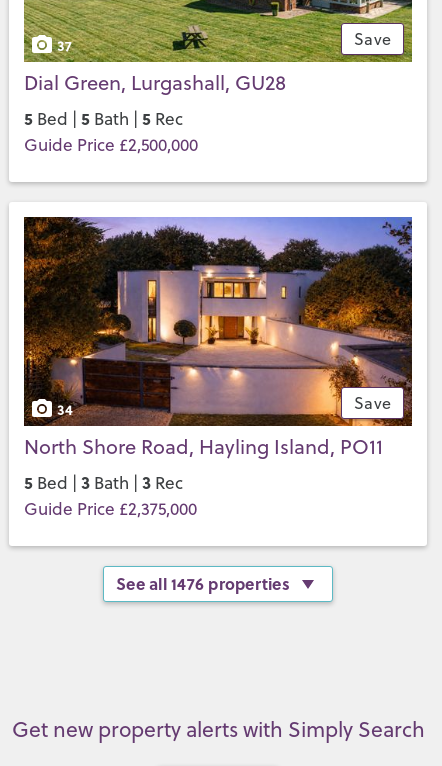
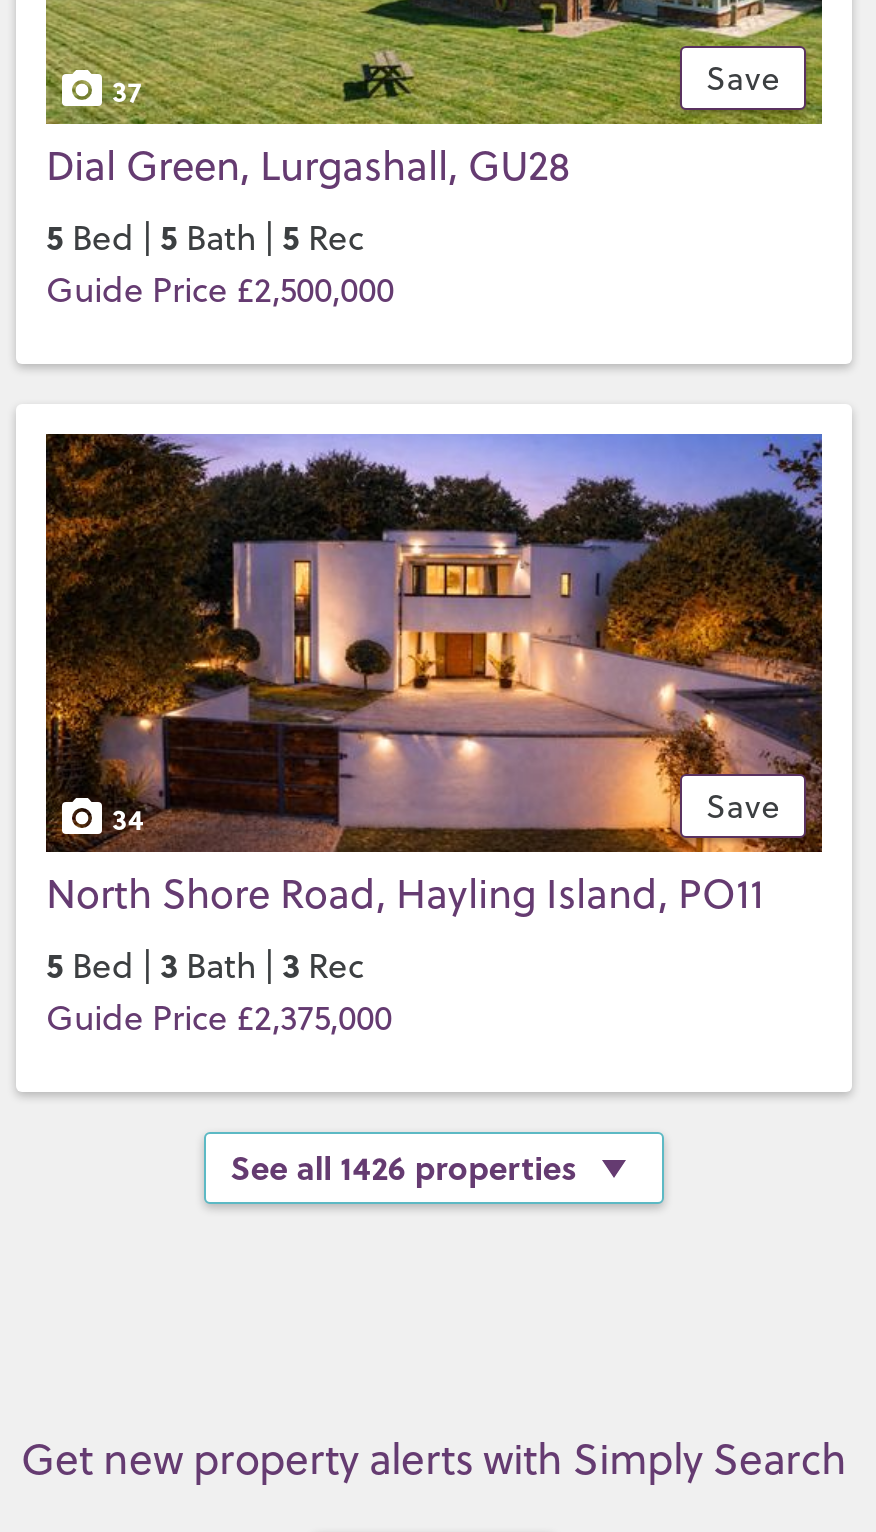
[116,572,290,595] See all 1476 properties -> [230,1144,578,1190] See all 1426 properties

